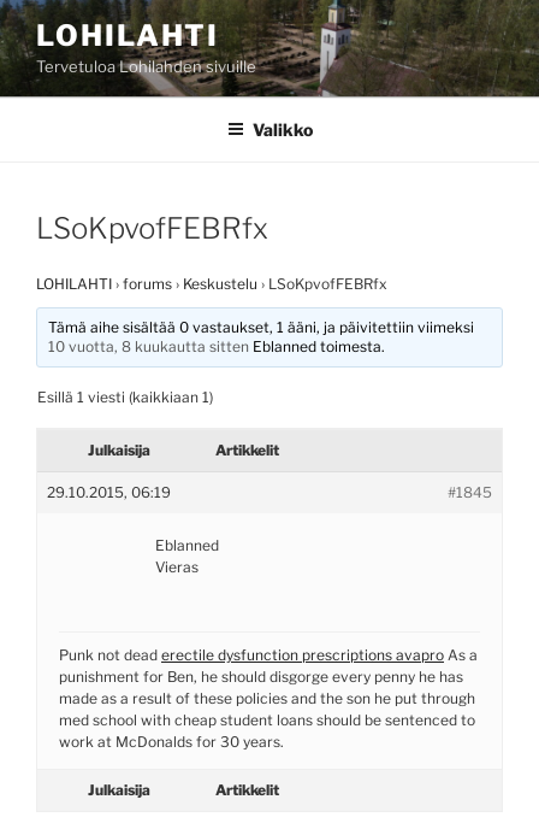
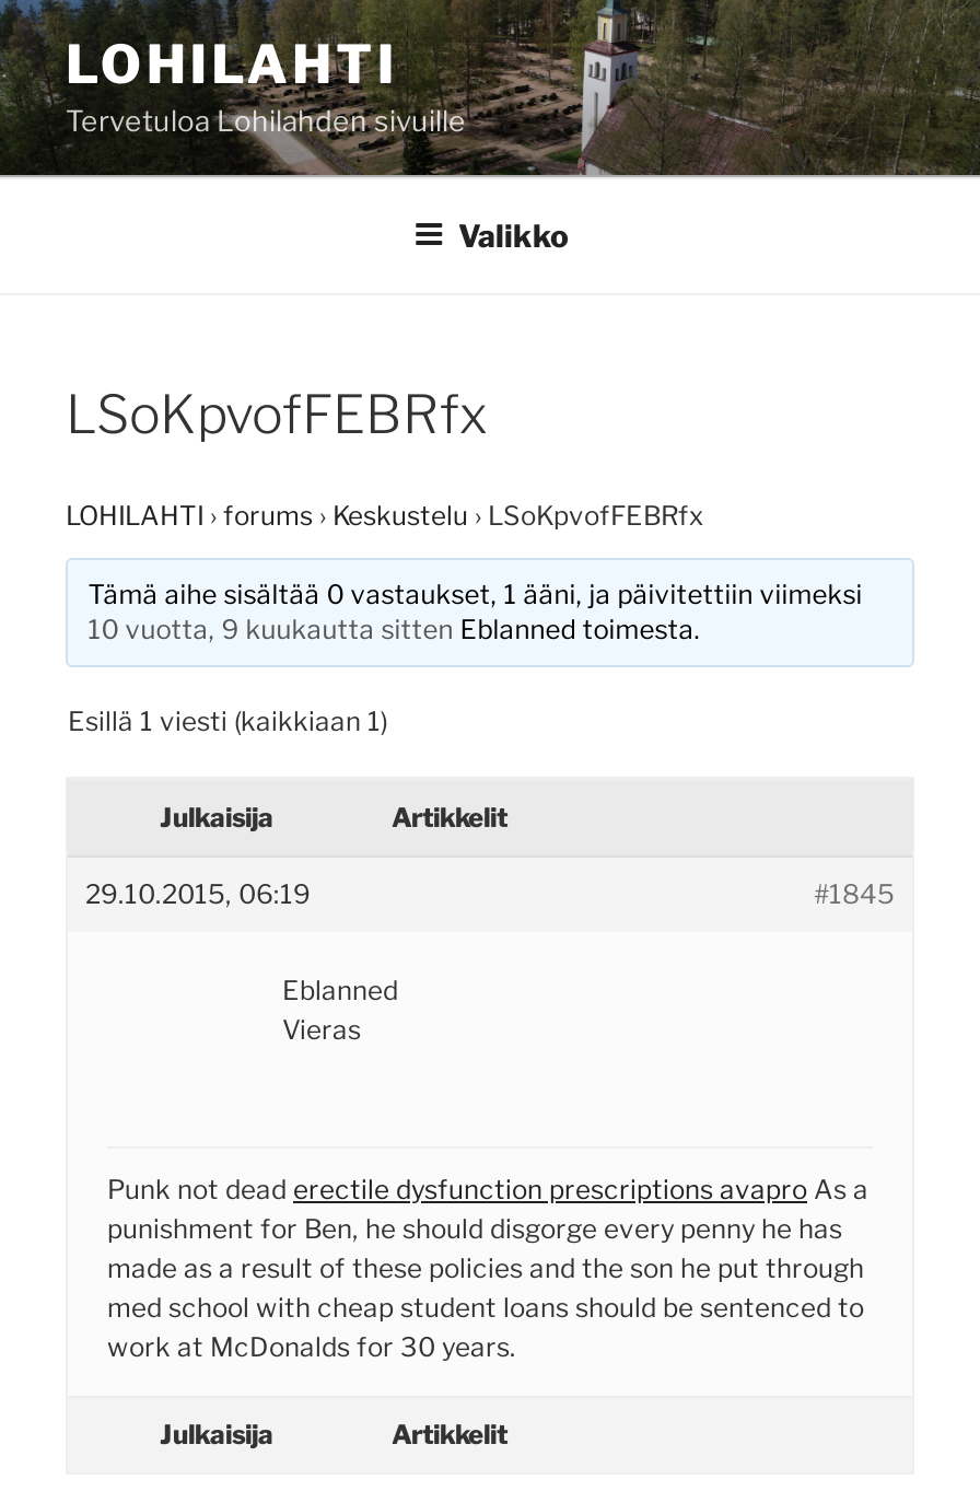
[48,337,385,355] 10 vuotta, 8 kuukautta sitten Eblanned toimesta. -> [88,611,700,644] 10 vuotta, 9 kuukautta sitten Eblanned toimesta.

